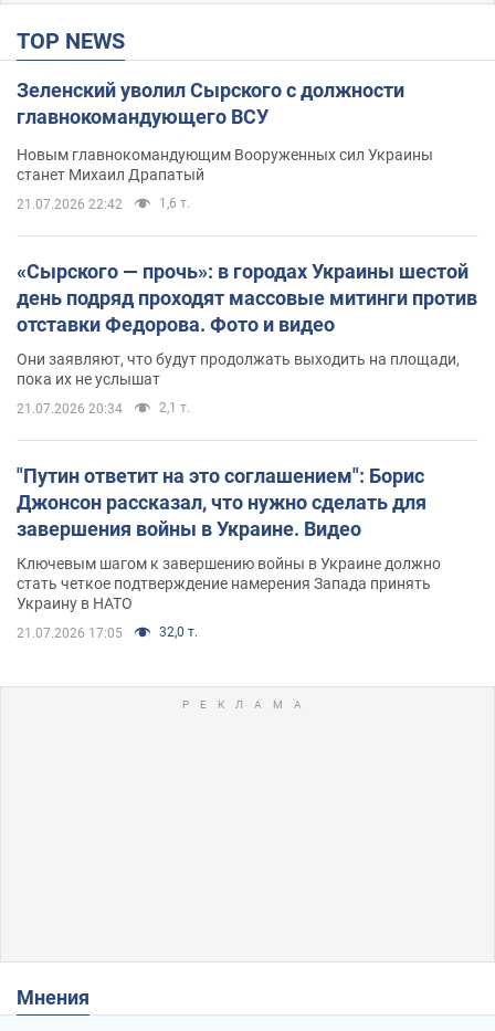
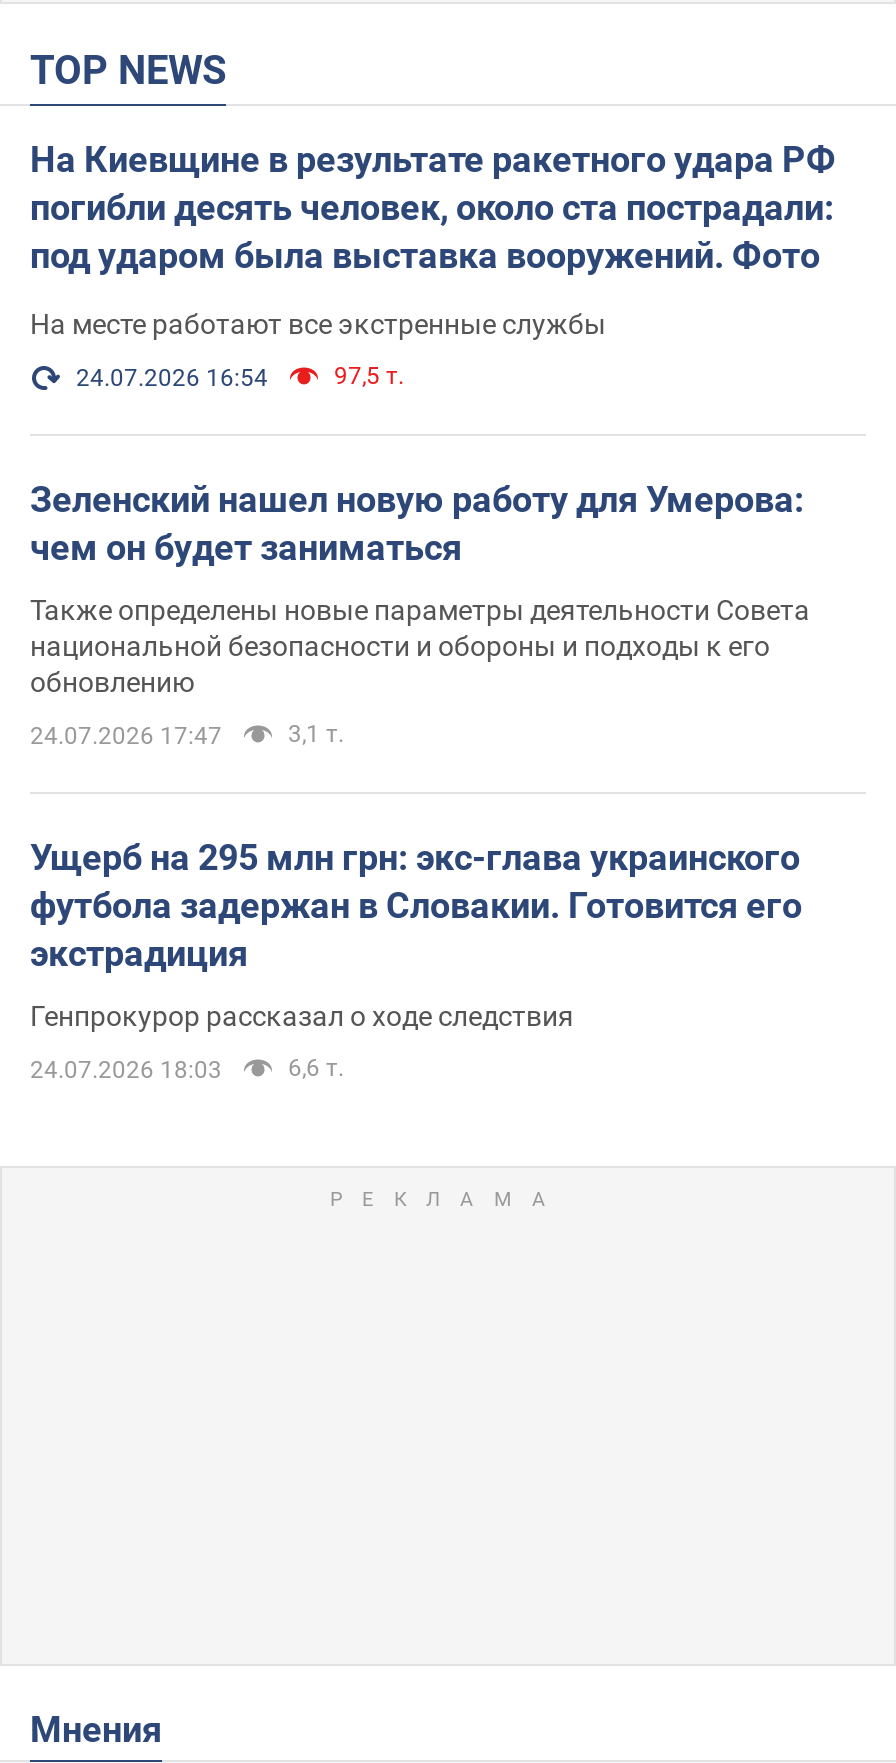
[17,78,404,128] Зеленский уволил Сырского с должности | главнокомандующего ВСУ -> [30,137,836,275] На Киевщине в результате ракетного удара РФ | погибли десять человек, около ста пострадали: | под ударом была выставка вооружений. Фото
[17,146,433,183] Новым главнокомандующим Вооруженных сил Украины | станет Михаил Драпатый -> [30,307,606,339] На месте работают все экстренные службы
[17,195,190,212] 21.07.2026 22:42 | 1,6 т. -> [76,361,404,391] 24.07.2026 16:54 | 97,5 т.
[17,259,477,336] «Сырского — прочь»: в городах Украины шестой | день подряд проходят массовые митинги против | отставки Федорова. Фото и видео -> [30,477,804,567] Зеленский нашел новую работу для Умерова: | чем он будет заниматься
[17,350,460,388] Они заявляют, что будут продолжать выходить на площади, | пока их не услышат -> [30,593,810,697] Также определены новые параметры деятельности Совета | национальной безопасности и обороны и подходы к его | обновлению
[17,400,190,416] 21.07.2026 20:34 | 2,1 т. -> [30,719,344,749] 24.07.2026 17:47 | 3,1 т.
[17,464,426,540] "Путин ответит на это соглашением": Борис | Джонсон рассказал, что нужно сделать для | завершения войны в Украине. Видео -> [30,835,802,973] Ущерб на 295 млн грн: экс-глава украинского | футбола задержан в Словакии. Готовится его | экстрадиция
[17,554,441,612] Ключевым шагом к завершению войны в Украине должно | стать четкое подтверждение намерения Запада принять | Украину в НАТО -> [30,999,574,1031] Генпрокурор рассказал о ходе следствия
[17,624,198,641] 21.07.2026 17:05 | 32,0 т. -> [30,1053,344,1083] 24.07.2026 18:03 | 6,6 т.

